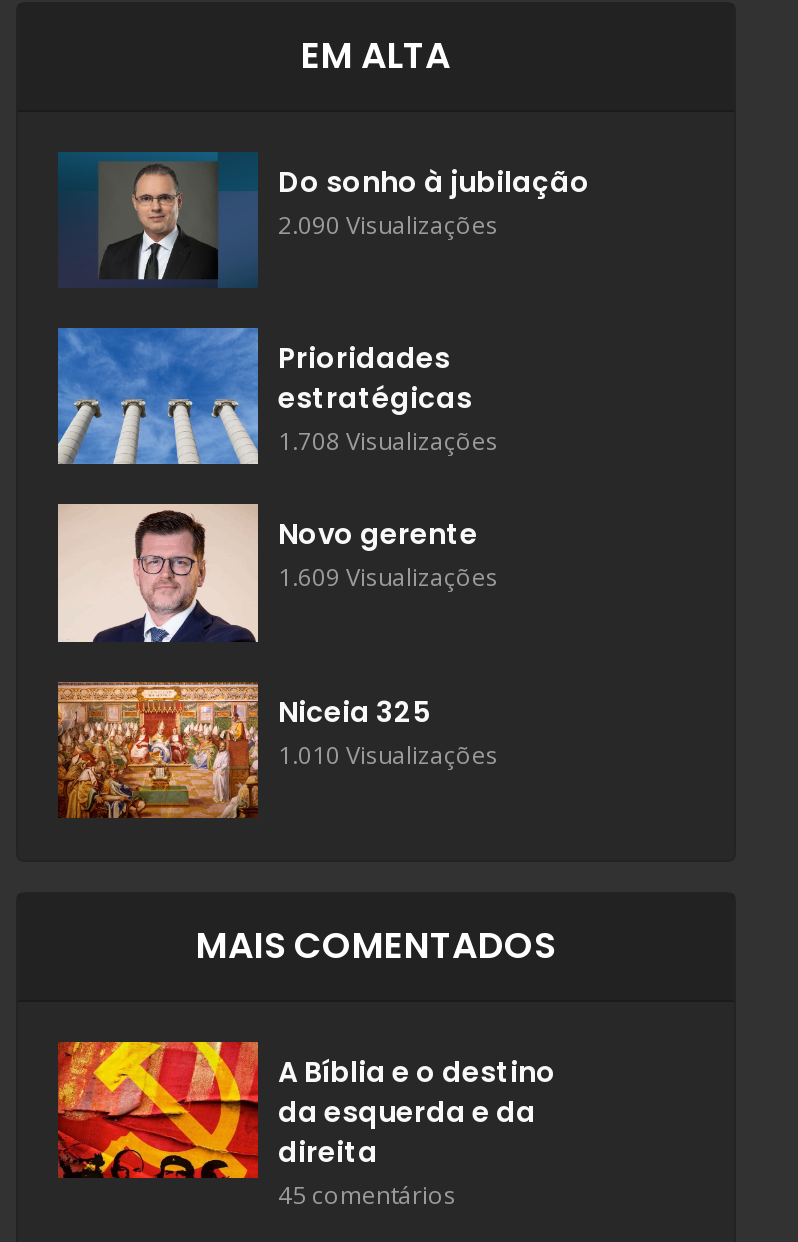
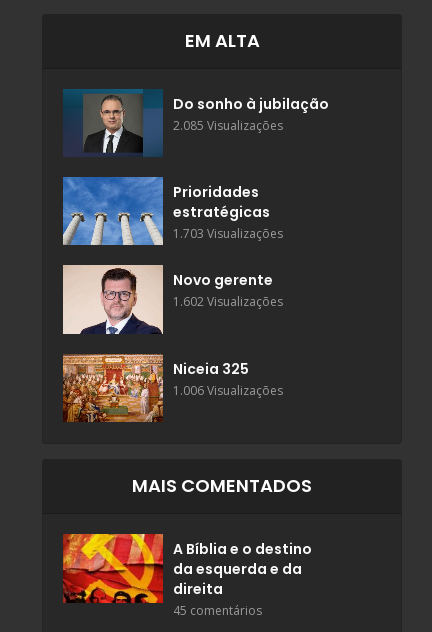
[278,208,498,242] 2.090 Visualizações -> [173,116,283,133] 2.085 Visualizações
[278,425,498,459] 1.708 Visualizações -> [173,225,283,242] 1.703 Visualizações
[278,561,498,595] 1.609 Visualizações -> [173,293,283,310] 1.602 Visualizações
[278,738,498,772] 1.010 Visualizações -> [173,382,283,399] 1.006 Visualizações

